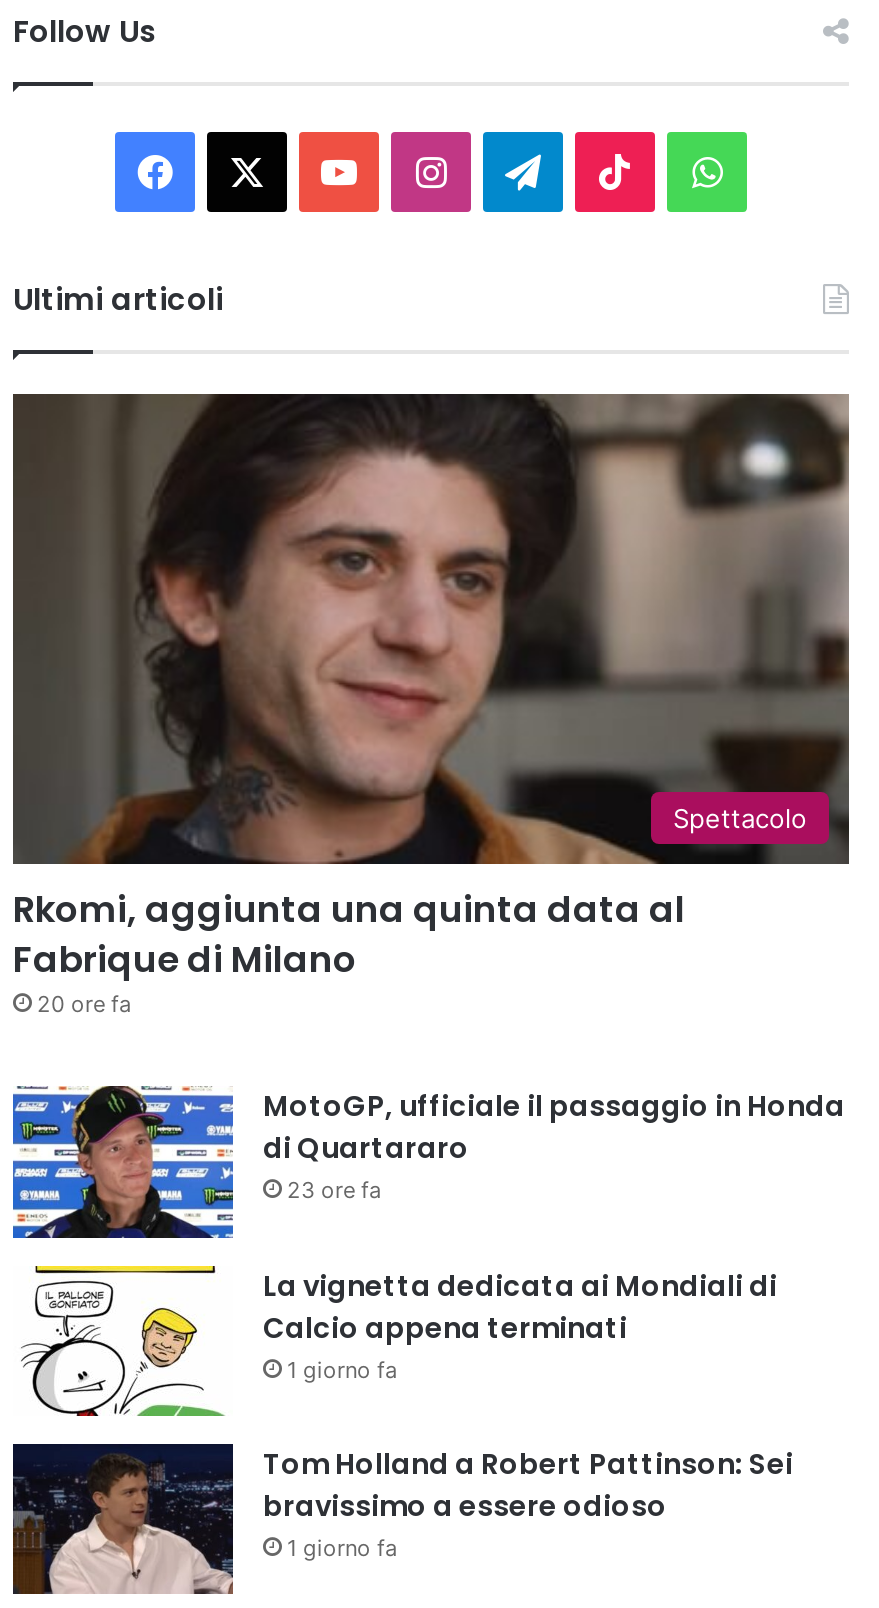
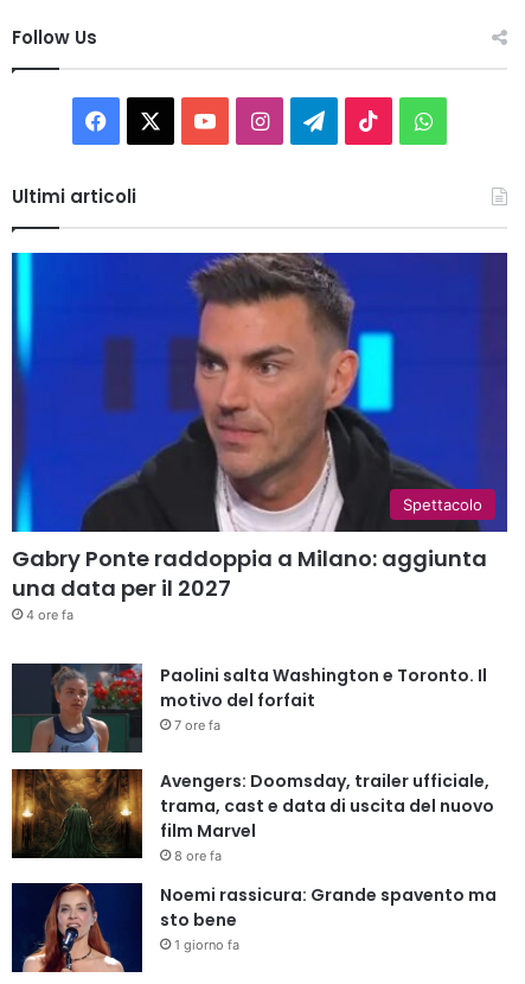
[11,392,851,1019] [image] | Rkomi, aggiunta una quinta data al | Fabrique di Milano | 20 ore fa -> [11,252,508,624] [image] | Gabry Ponte raddoppia a Milano: aggiunta | una data per il 2027 | 4 ore fa
[11,1086,845,1240] [image] | MotoGP, ufficiale il passaggio in Honda | di Quartararo | 23 ore fa -> [11,662,487,754] [image] | Paolini salta Washington e Toronto. Il | motivo del forfait | 7 ore fa
[13,1264,777,1418] [image] | La vignetta dedicata ai Mondiali di | Calcio appena terminati | 1 giorno fa -> [11,768,494,865] [image] | Avengers: Doomsday, trailer ufficiale, | trama, cast e data di uscita del nuovo | film Marvel | 8 ore fa
[13,1442,793,1596] [image] | Tom Holland a Robert Pattinson: Sei | bravissimo a essere odioso -> [12,882,497,973] [image] | Noemi rassicura: Grande spavento ma | sto bene

